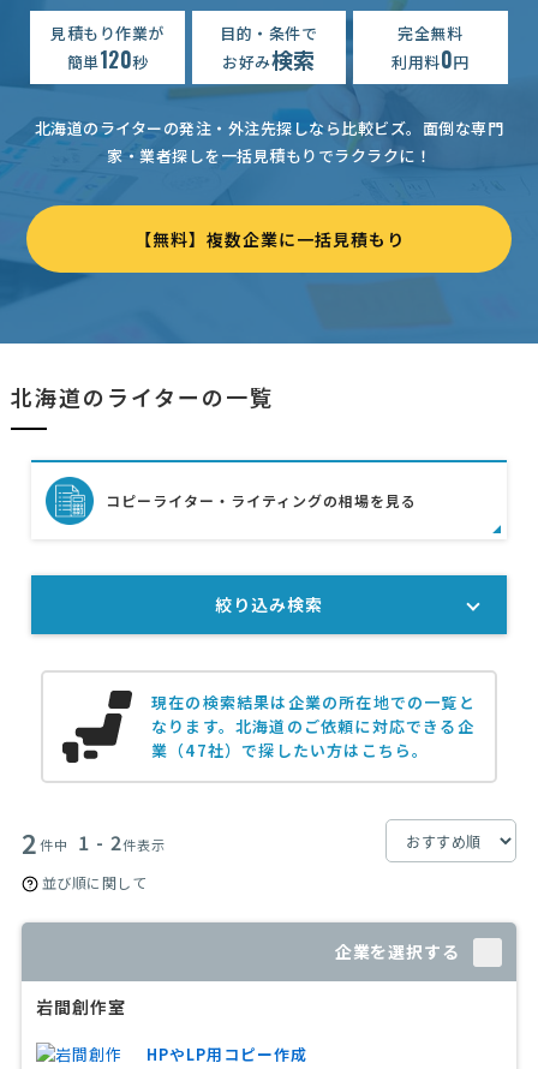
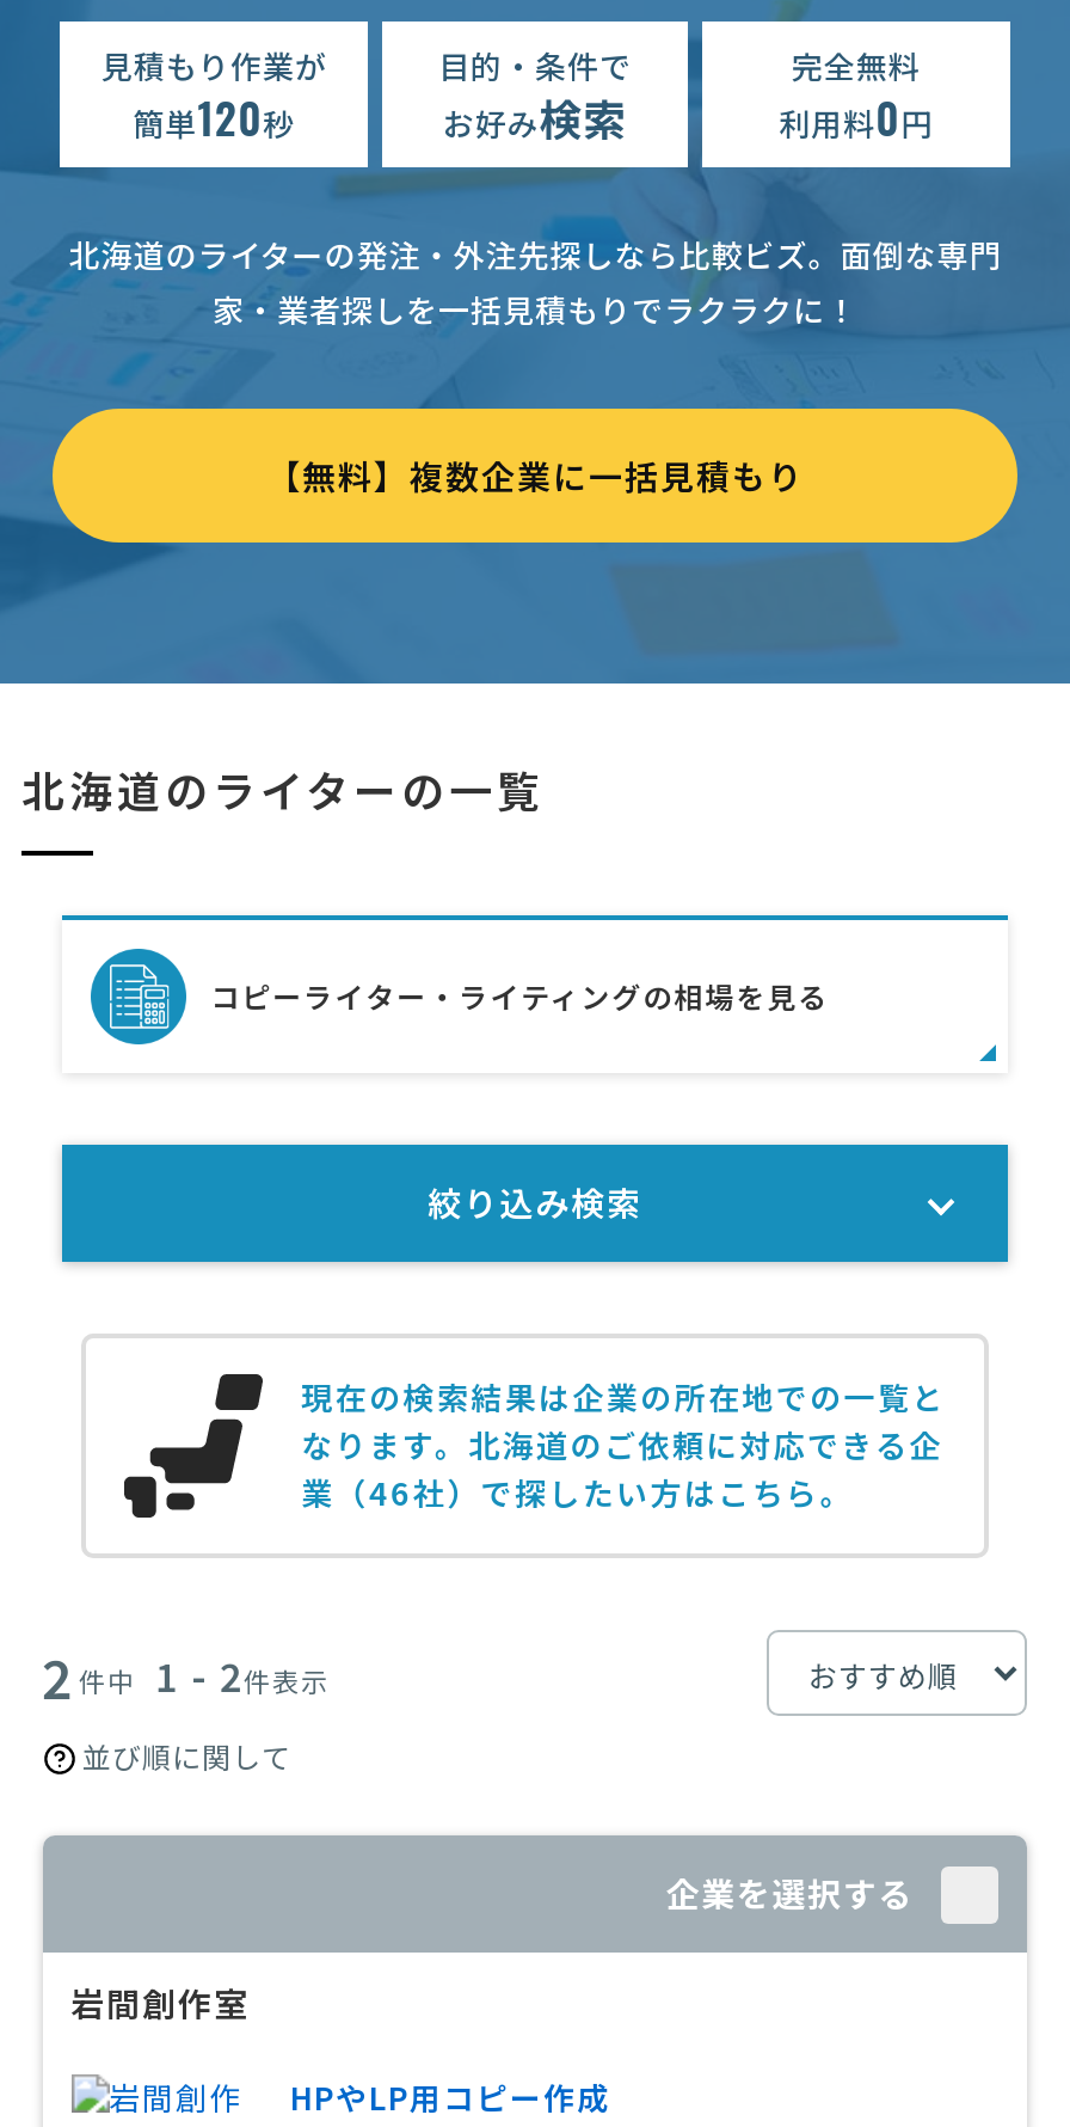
[151,739,429,762] 業（47社）で探したい方はこちら。 -> [301,1471,854,1516] 業（46社）で探したい方はこちら。

